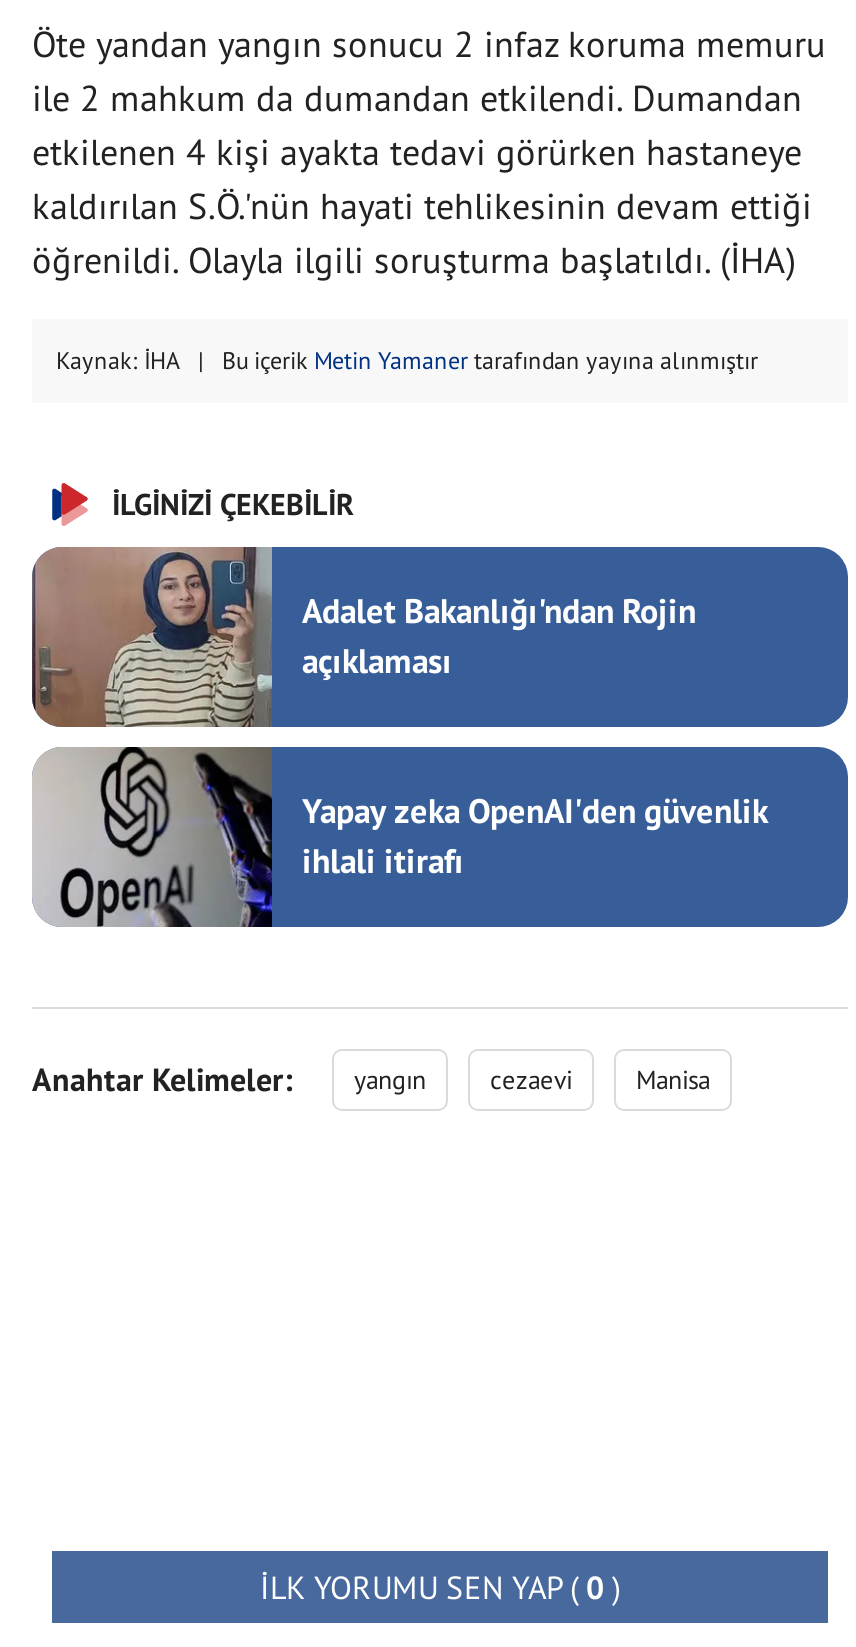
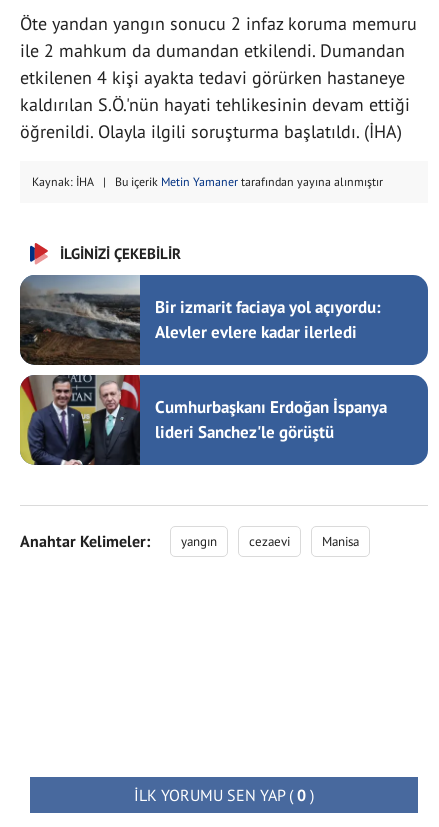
[32,545,696,729] [image] | Adalet Bakanlığı'ndan Rojin | açıklaması -> [21,275,381,366] [image] | Bir izmarit faciaya yol açıyordu: | Alevler evlere kadar ilerledi
[34,745,768,929] [image] | Yapay zeka OpenAI'den güvenlik | ihlali itirafı -> [20,374,387,465] [image] | Cumhurbaşkanı Erdoğan İspanya | lideri Sanchez'le görüştü

